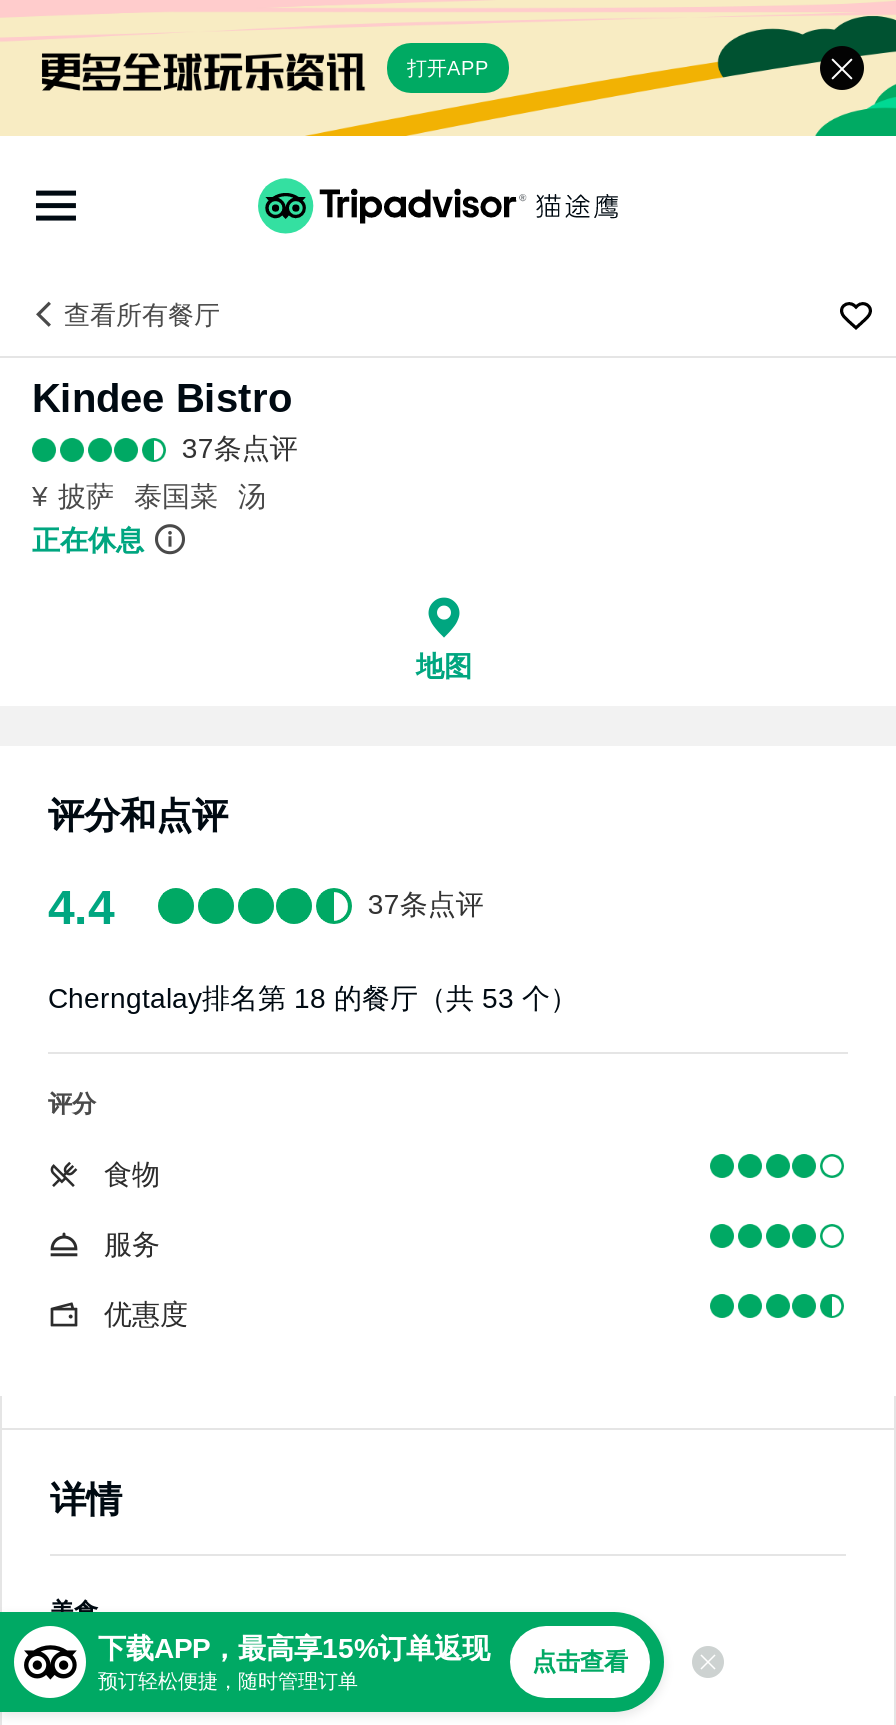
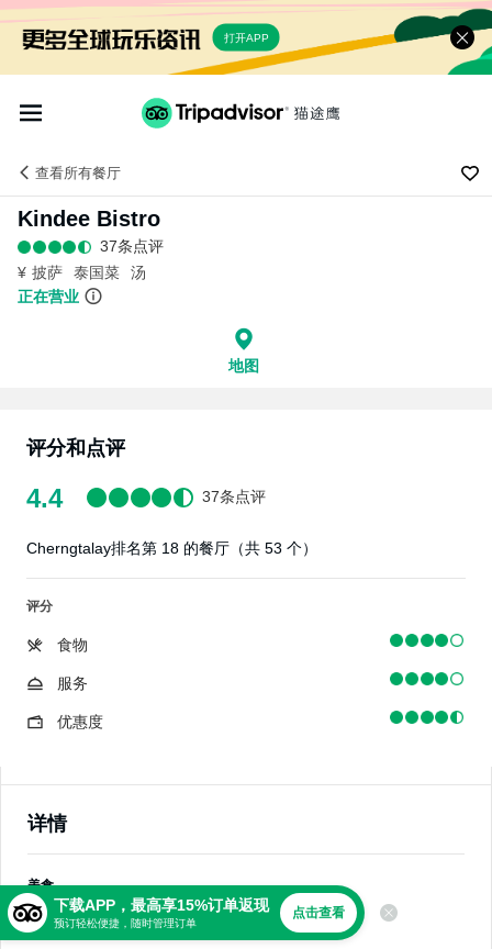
[32,524,144,556] 正在休息 -> [18,288,79,305] 正在营业

